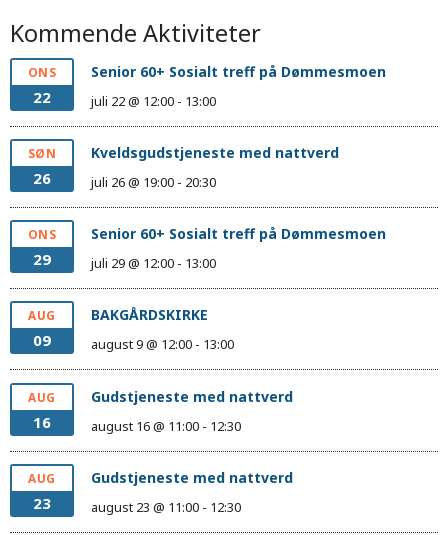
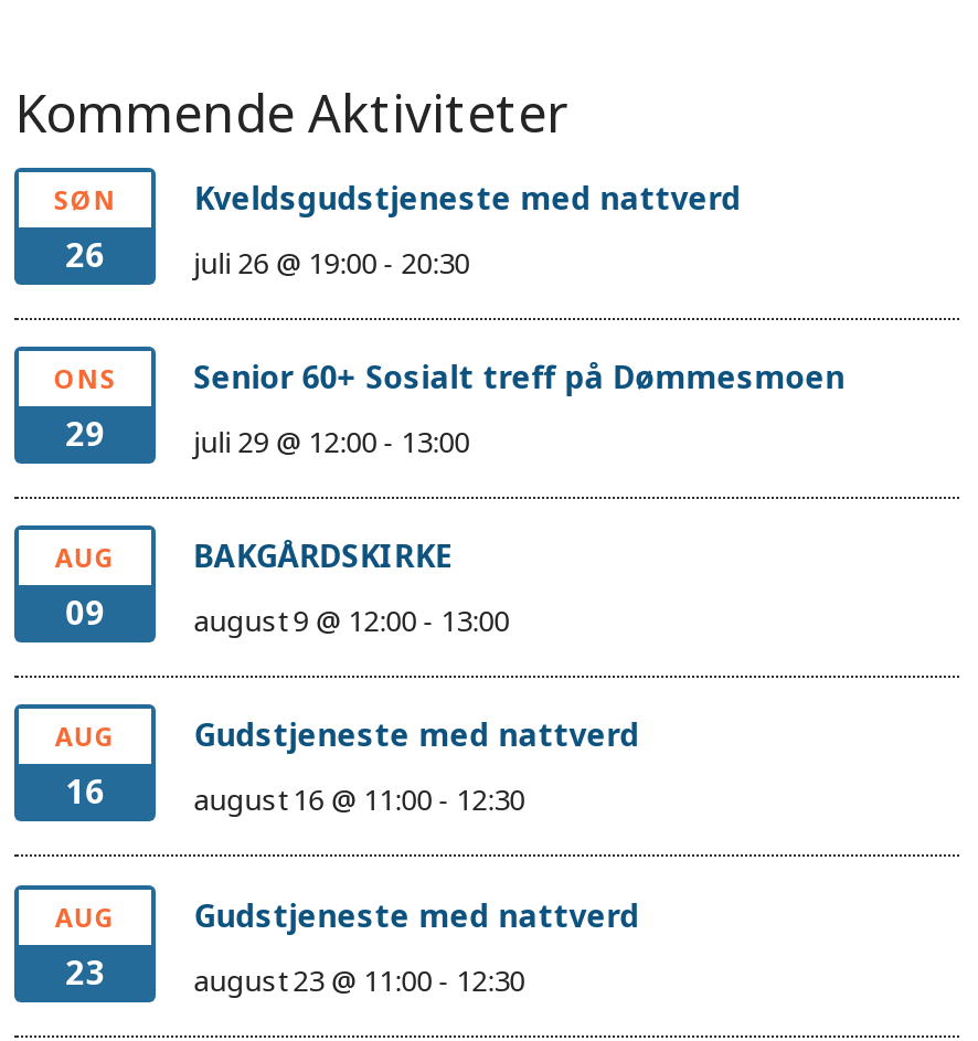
[28,64,56,107] ONS | 22 -> none
[91,62,386,110] Senior 60+ Sosialt treff på Dømmesmoen | juli 22 @ 12:00 - 13:00 -> none

